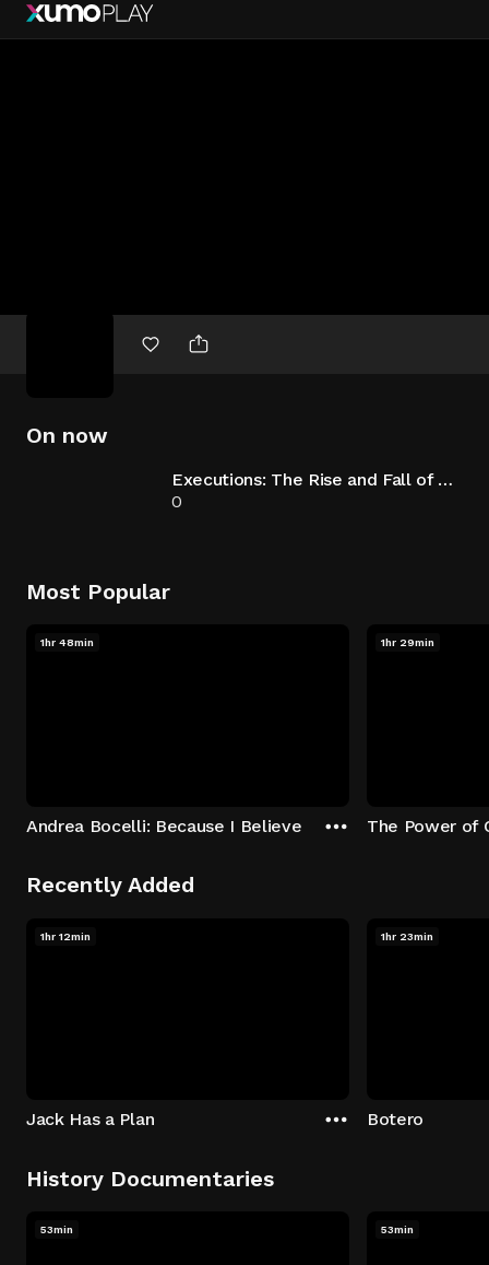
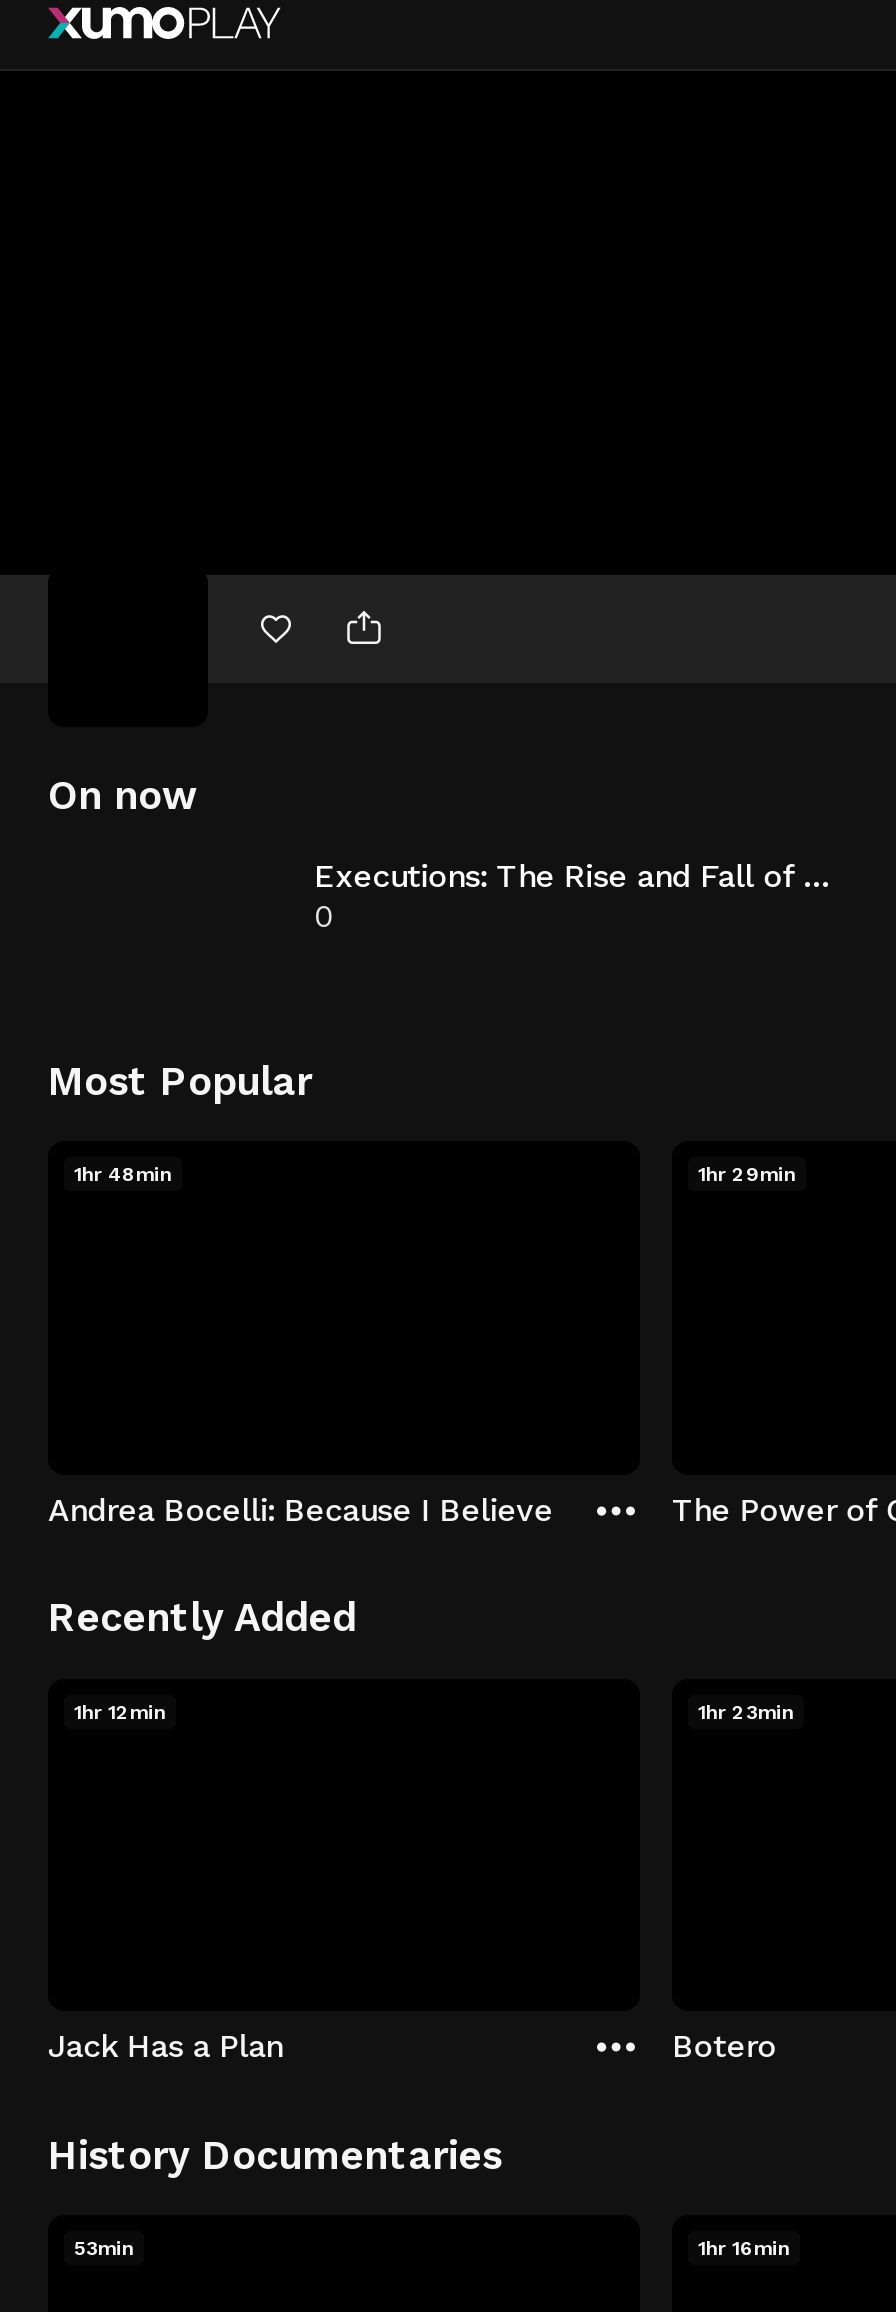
[381,1223,414,1235] 53min -> [698,2237,790,2259] 1hr 16min

